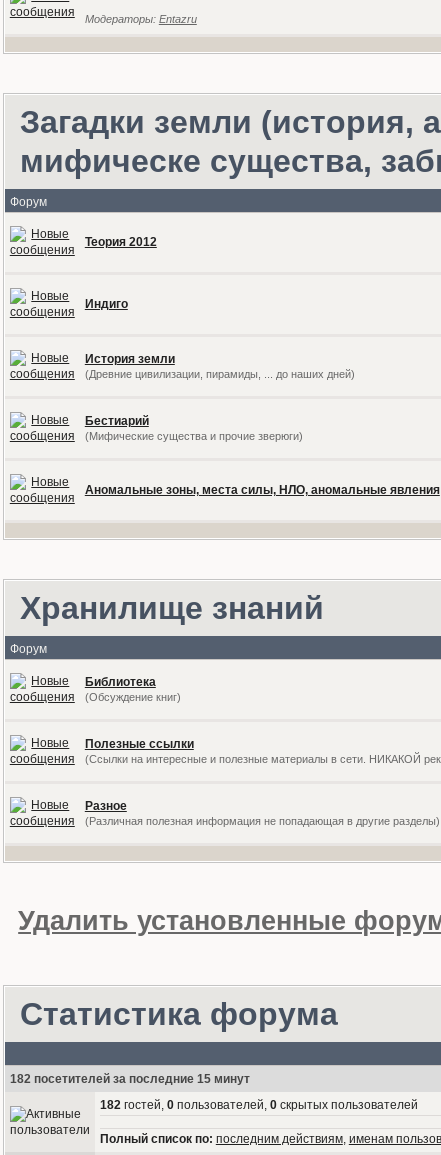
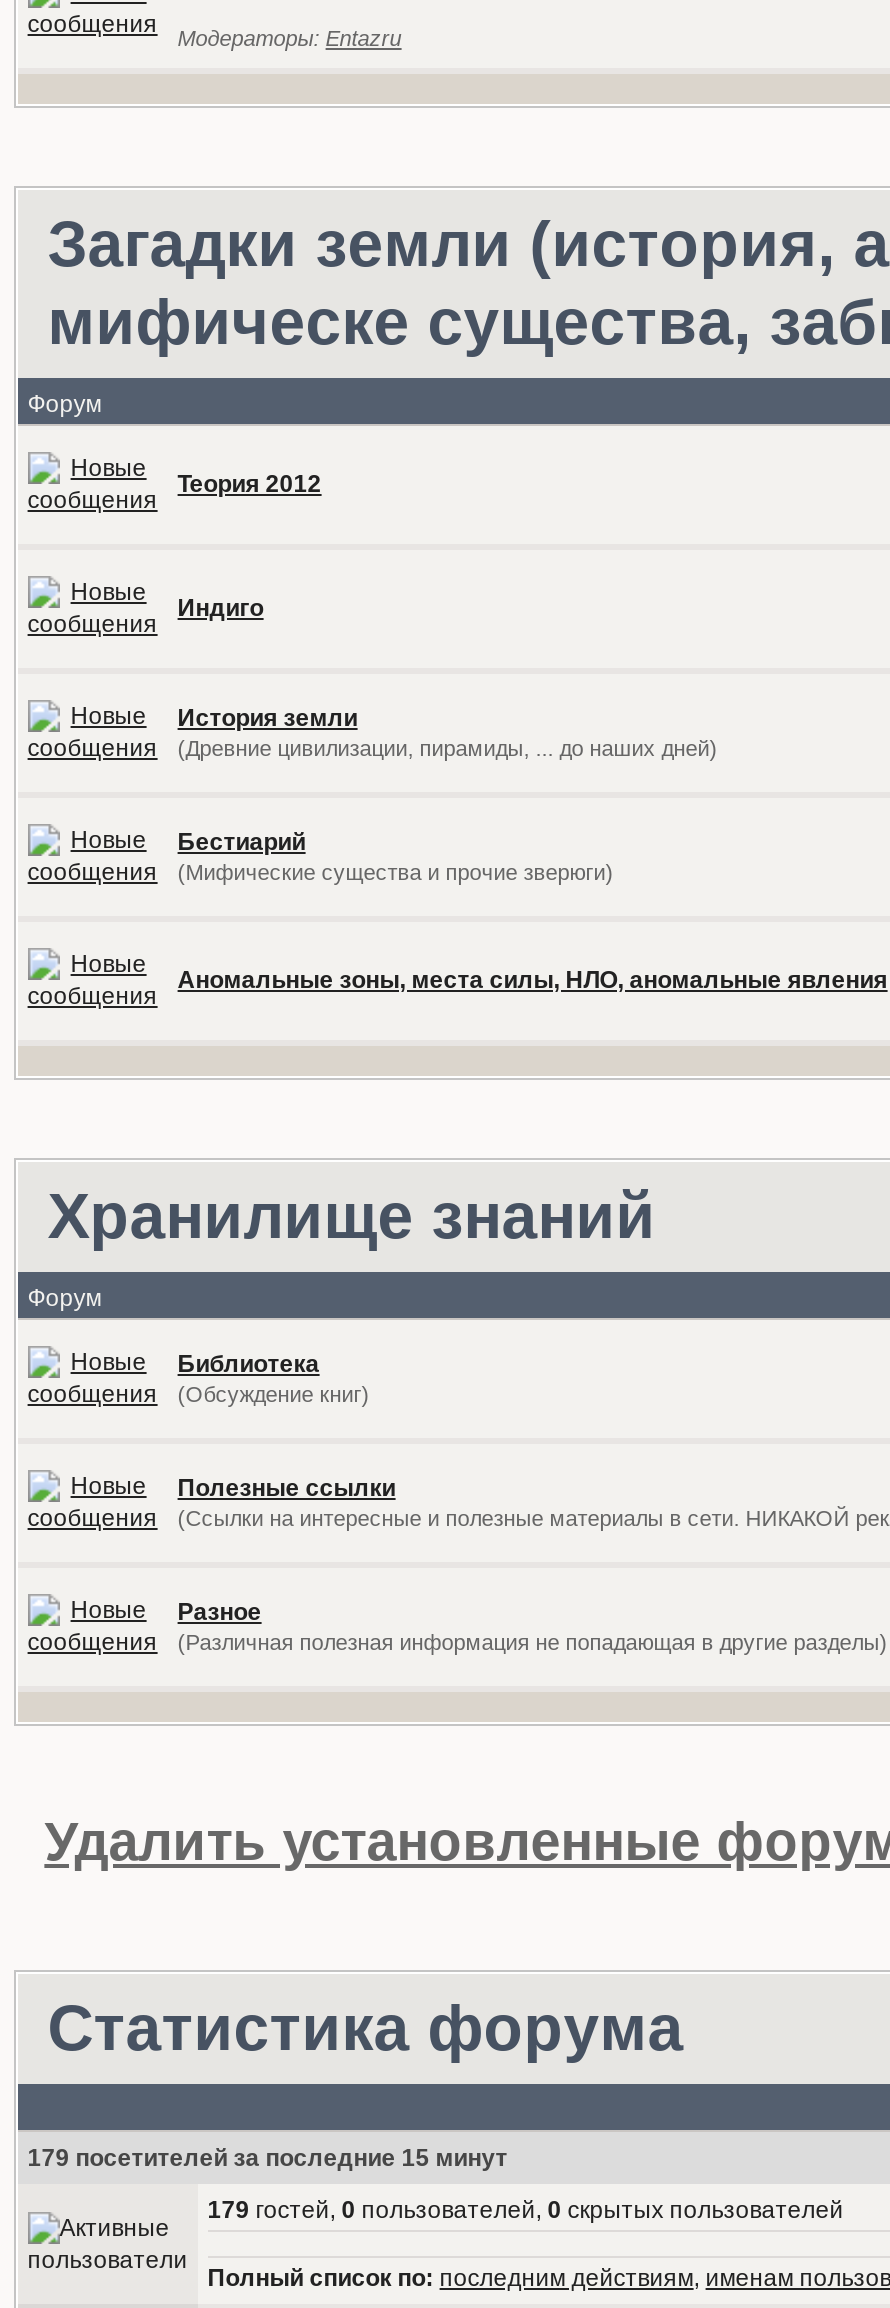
[10,1072,250,1086] 182 посетителей за последние 15 минут -> [28,2144,508,2172] 179 посетителей за последние 15 минут
[100,1098,418,1112] 182 гостей, 0 пользователей, 0 скрытых пользователей -> [208,2196,844,2224] 179 гостей, 0 пользователей, 0 скрытых пользователей

